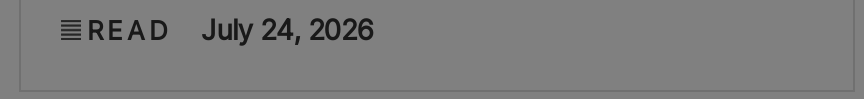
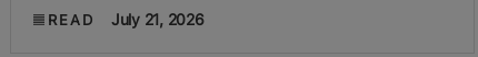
[87,11,374,45] READ July 24, 2026 -> [48,9,204,28] READ July 21, 2026

